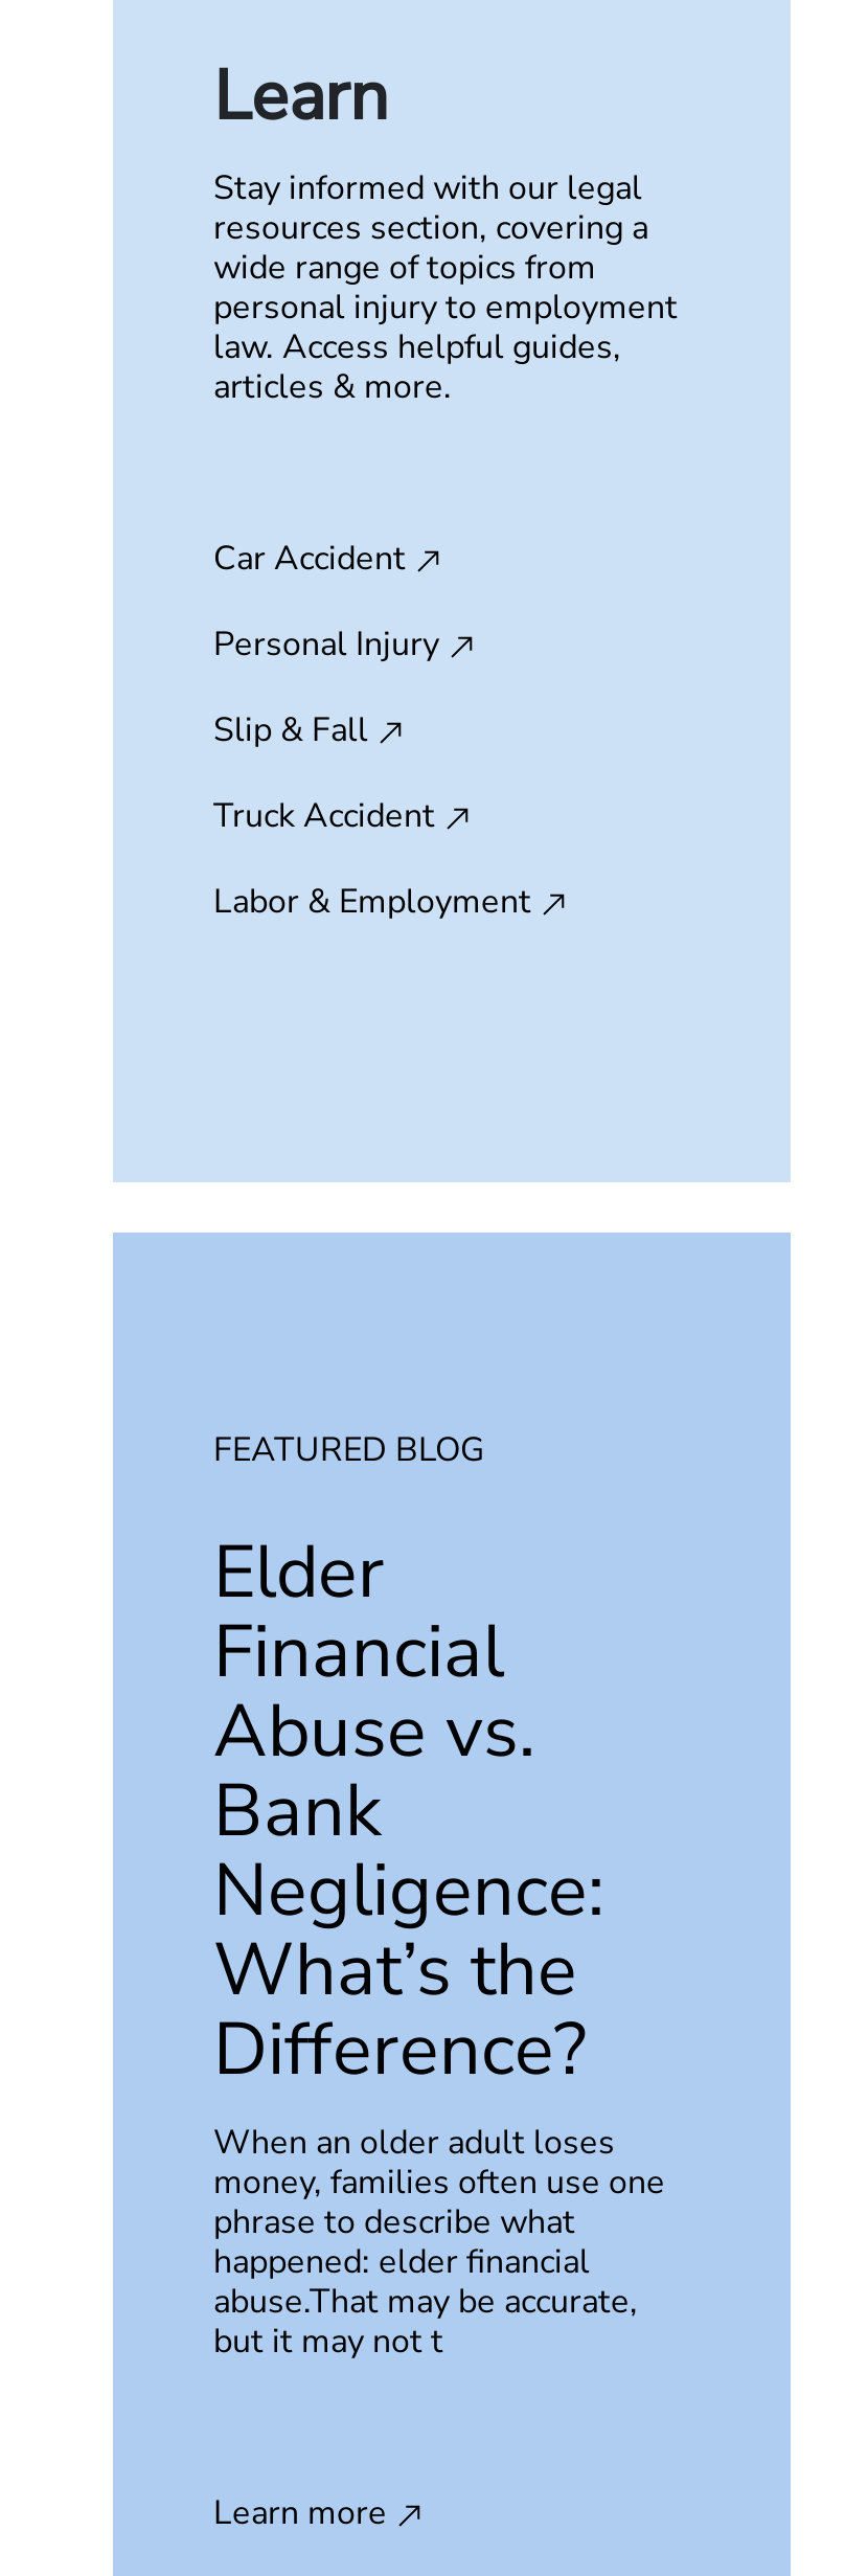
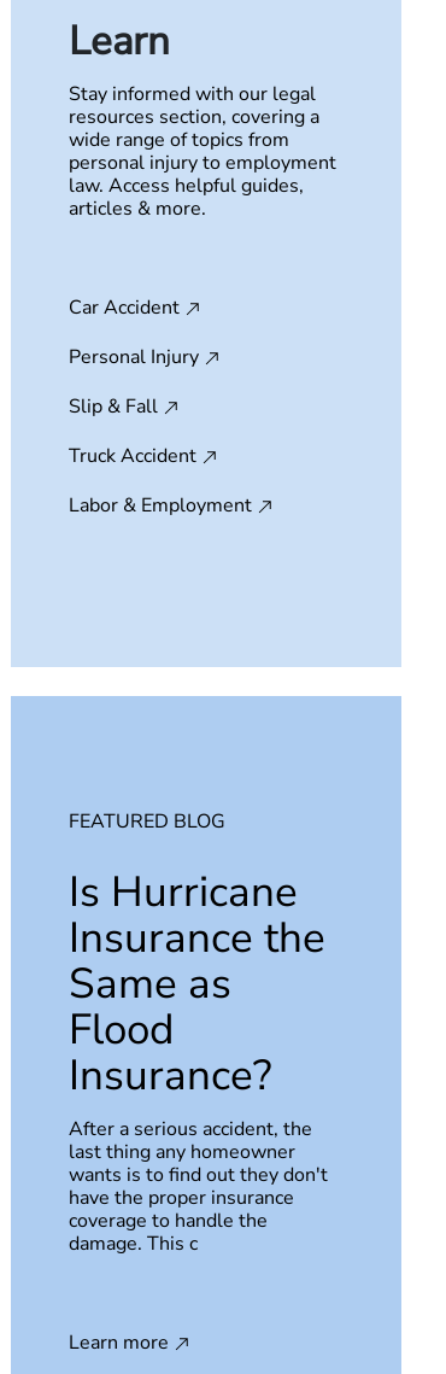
[213,1523,665,2365] Elder | Financial | Abuse vs. | Bank | Negligence: | What’s the | Difference? | When an older adult loses | money, families often use one | phrase to describe what | happened: elder financial | abuse.That may be accurate, | but it may not t -> [69,864,328,1257] Is Hurricane | Insurance the | Same as | Flood | Insurance? | After a serious accident, the | last thing any homeowner | wants is to find out they don't | have the proper insurance | coverage to handle the | damage. This c

